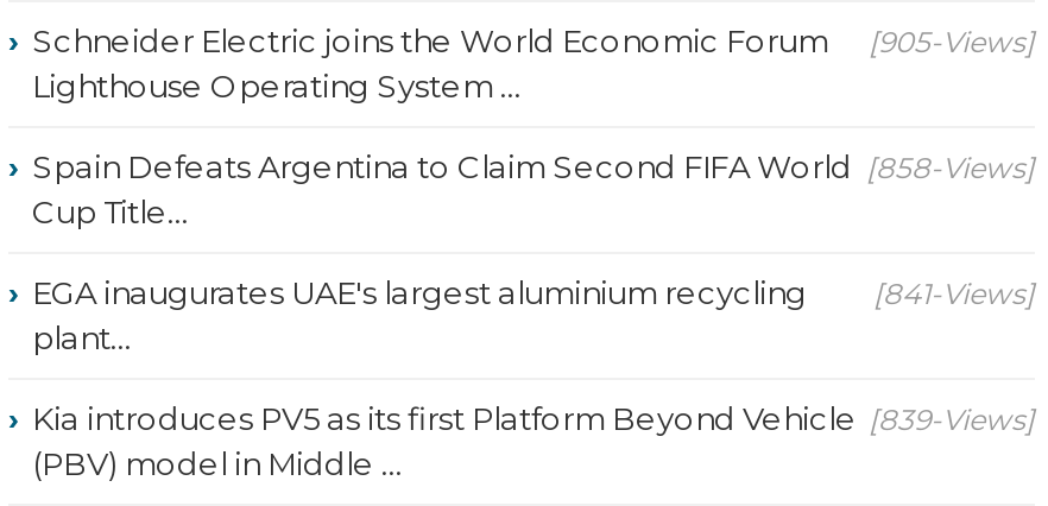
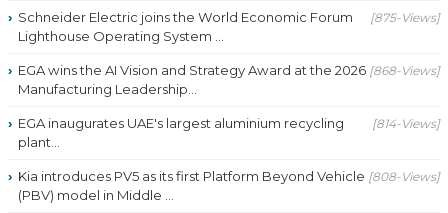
[32,22,1035,60] Schneider Electric joins the World Economic Forum [905-Views] -> [18,9,440,25] Schneider Electric joins the World Economic Forum [875-Views]
[32,148,852,231] Spain Defeats Argentina to Claim Second FIFA World | Cup Title... -> [18,62,366,97] EGA wins the AI Vision and Strategy Award at the 2026 | Manufacturing Leadership...
[866,150,1035,186] [858-Views] -> [369,63,440,78] [868-Views]
[32,274,1035,312] EGA inaugurates UAE's largest aluminium recycling [841-Views] -> [18,115,440,131] EGA inaugurates UAE's largest aluminium recycling [814-Views]
[32,400,1035,438] Kia introduces PV5 as its first Platform Beyond Vehicle [839-Views] -> [18,168,440,184] Kia introduces PV5 as its first Platform Beyond Vehicle [808-Views]

